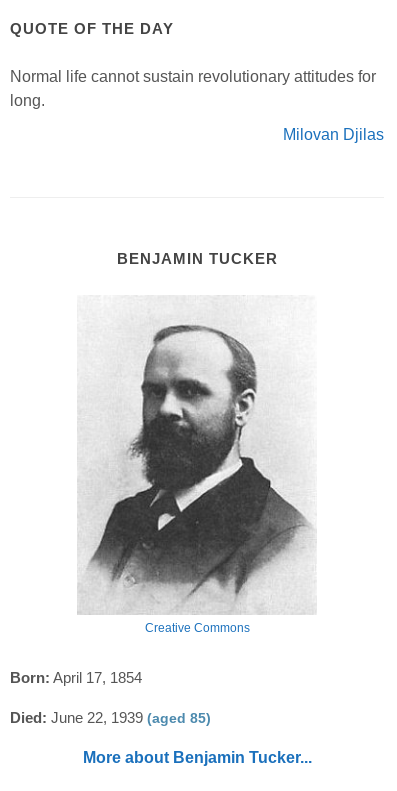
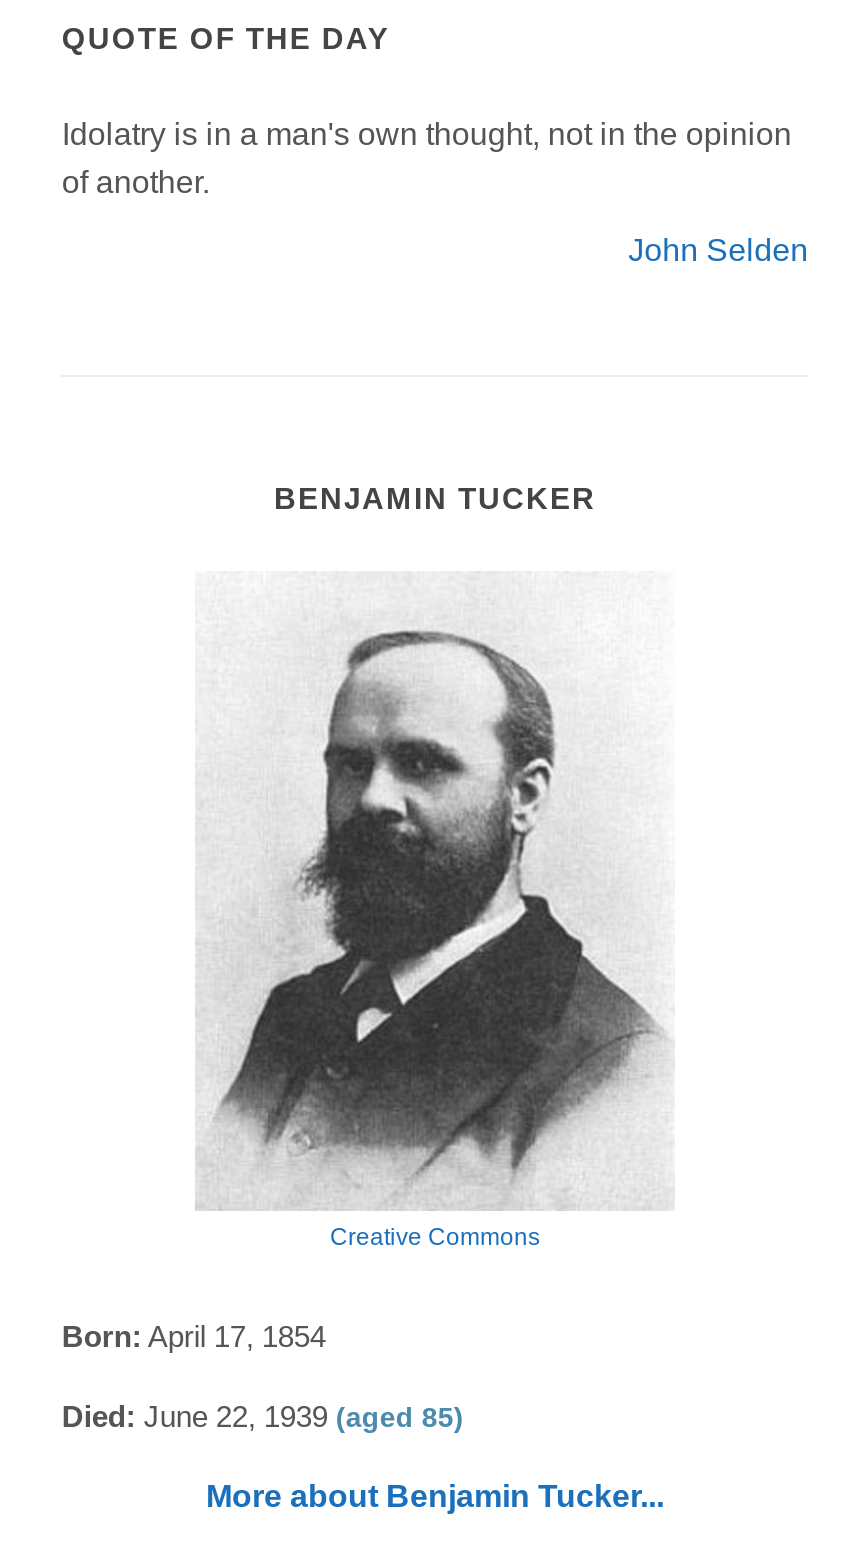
[10,68,376,109] Normal life cannot sustain revolutionary attitudes for | long. -> [62,117,792,199] Idolatry is in a man's own thought, not in the opinion | of another.
[283,126,384,143] Milovan Djilas -> [628,233,808,267] John Selden

